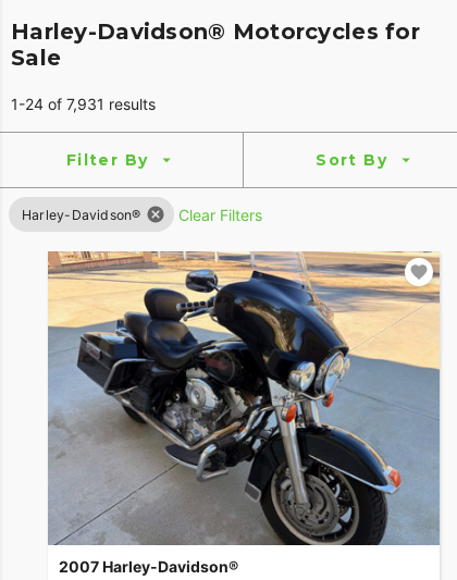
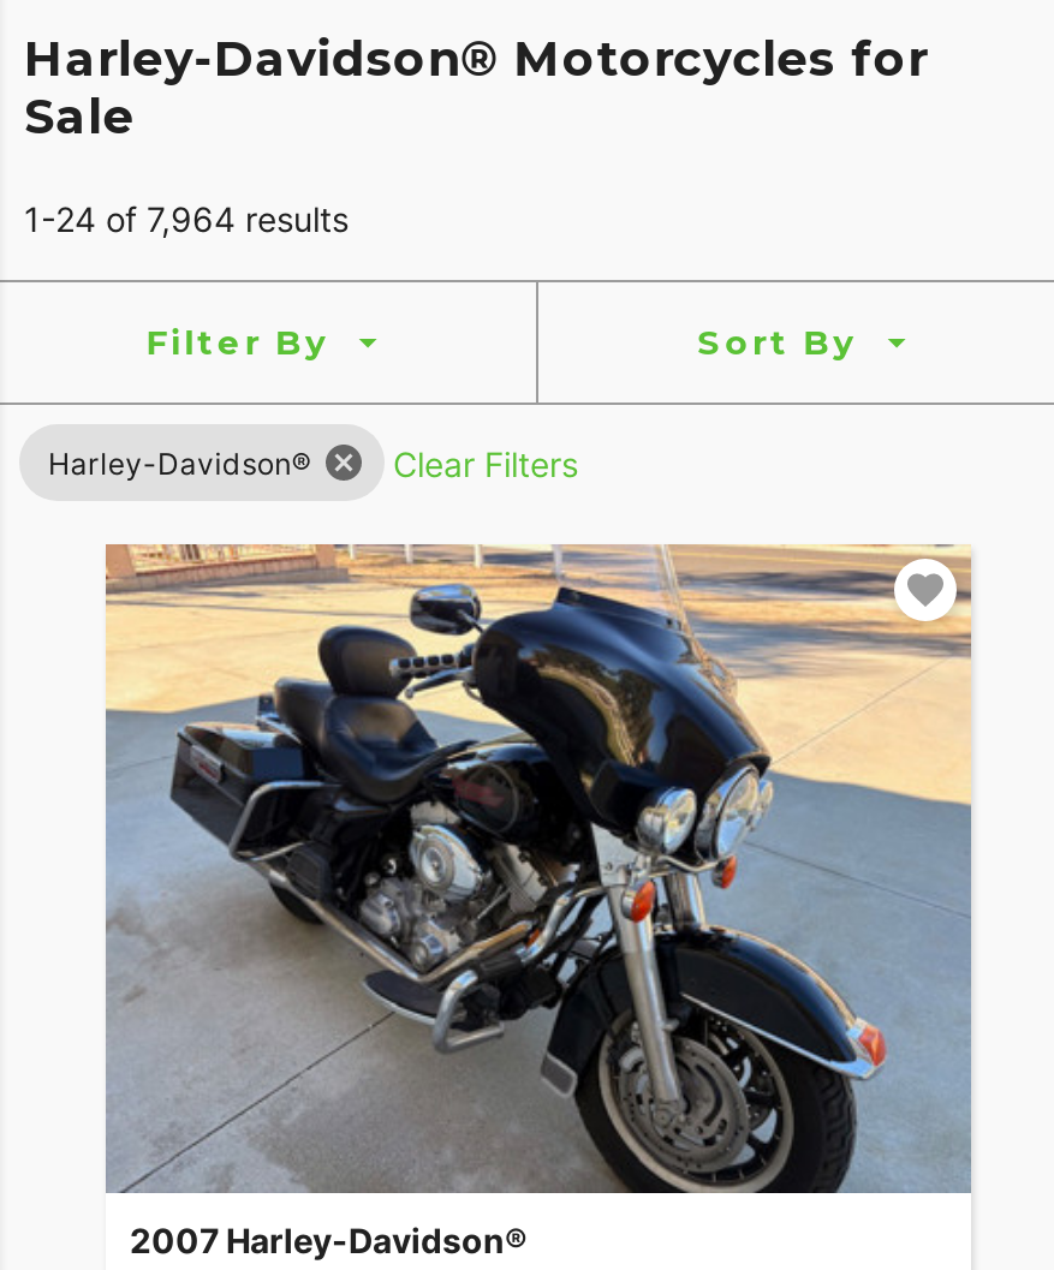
[11,95,156,113] 1-24 of 7,931 results -> [24,198,349,239] 1-24 of 7,964 results

